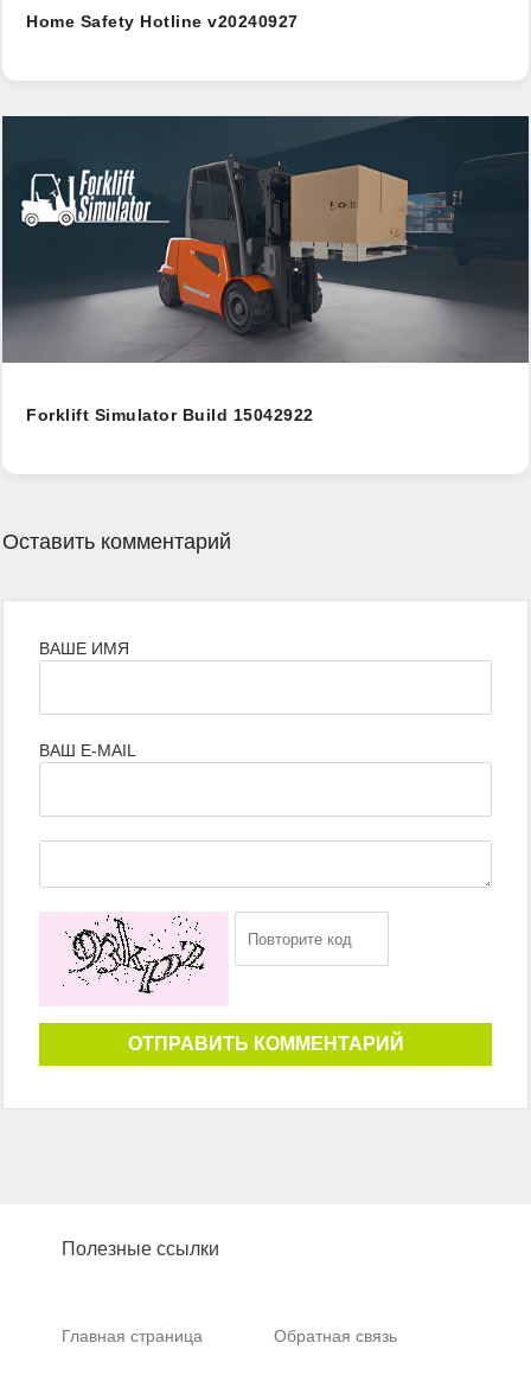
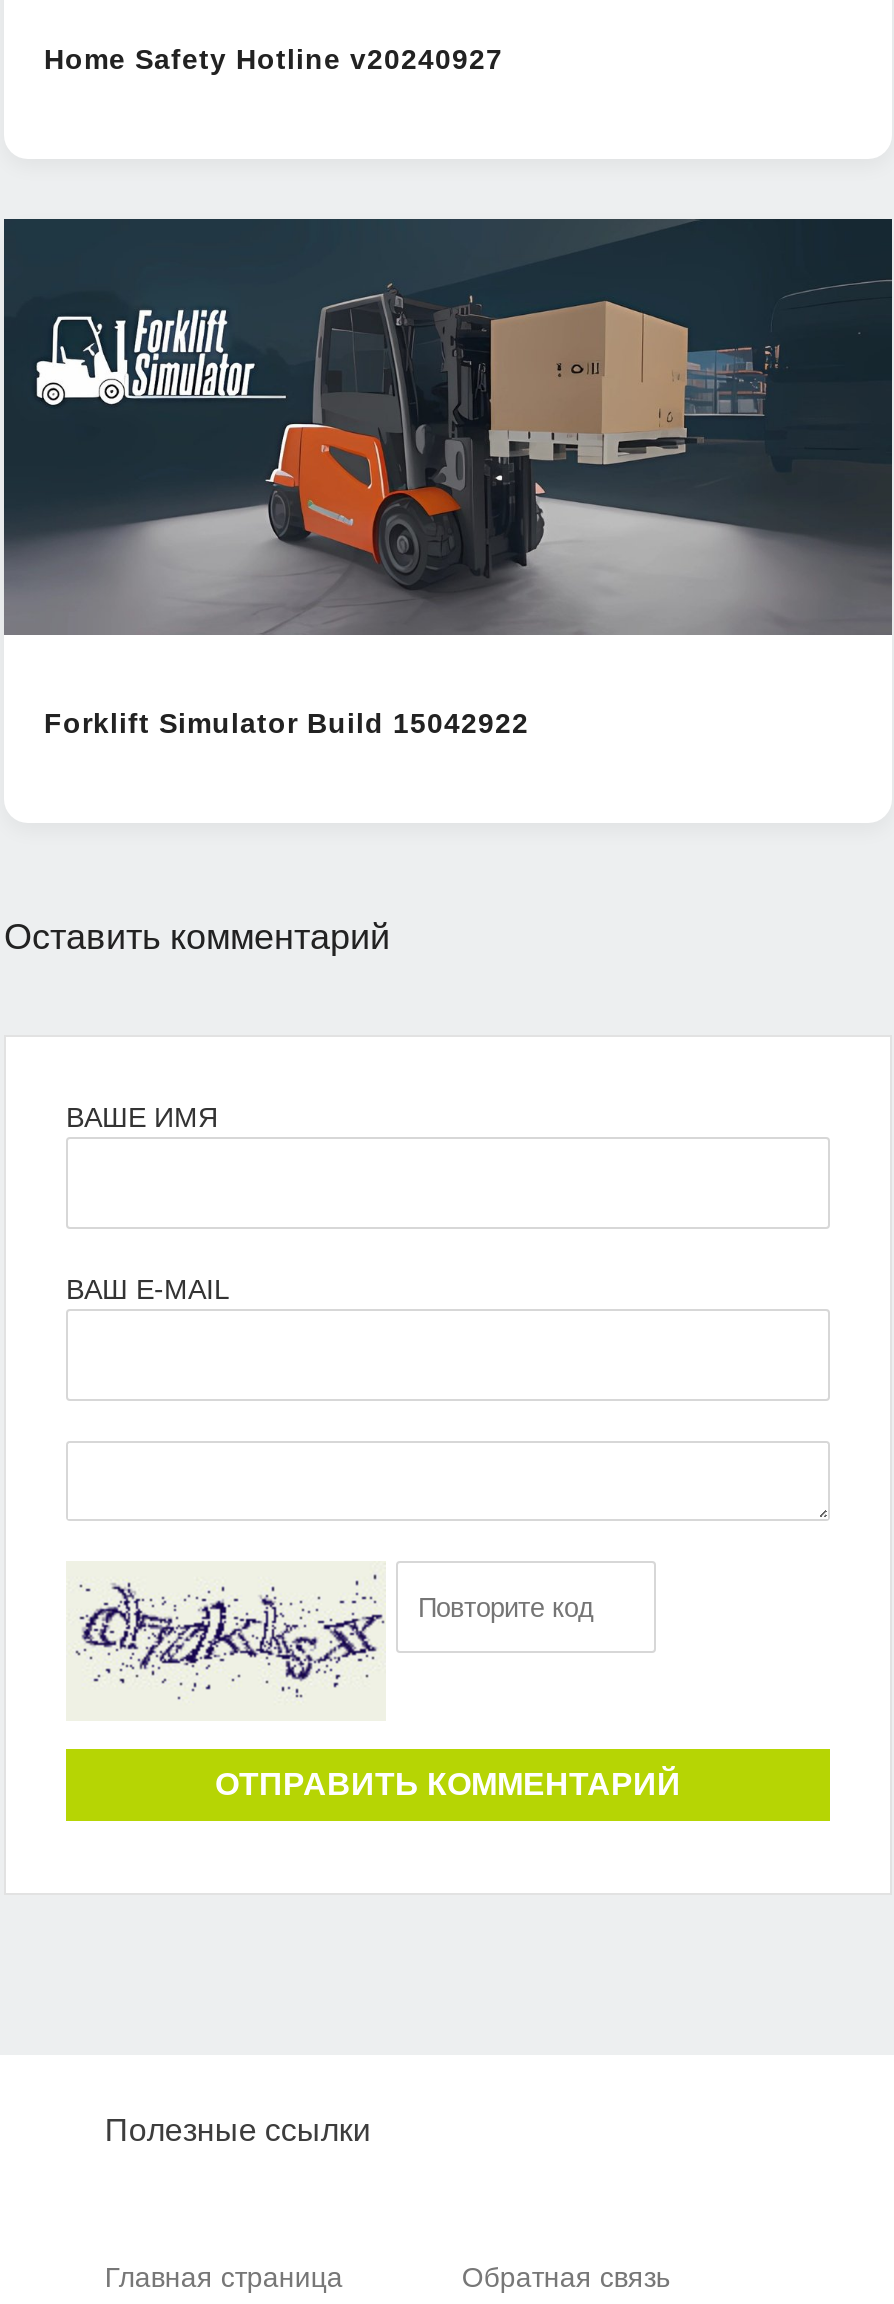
[49,914,226,995] [image] -> [74,1569,384,1701] [image]

